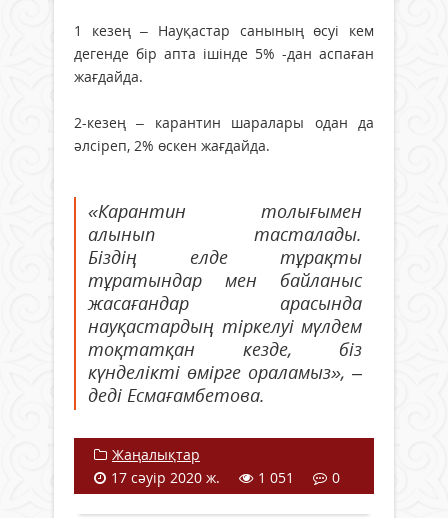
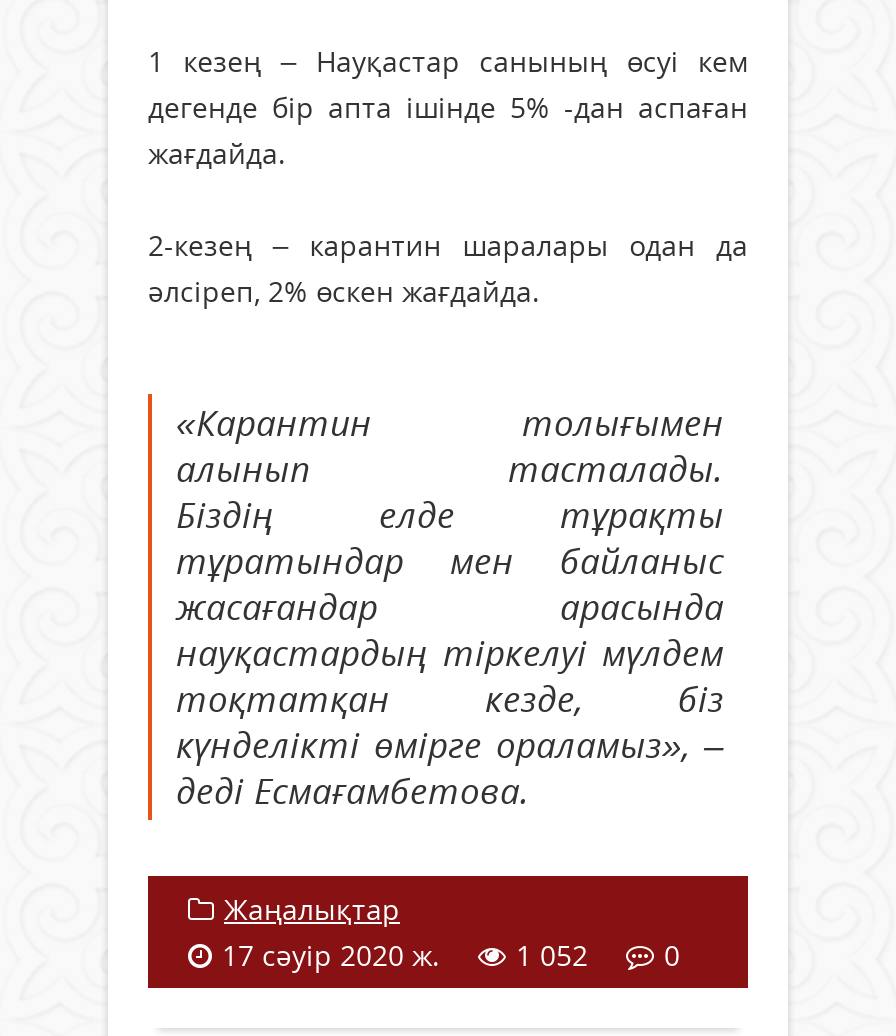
[111,468,340,487] 17 сәуір 2020 ж. 1 051 0 -> [222,936,680,974] 17 сәуір 2020 ж. 1 052 0

